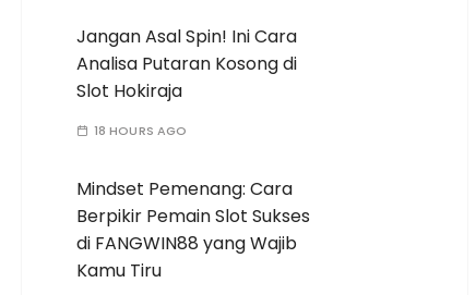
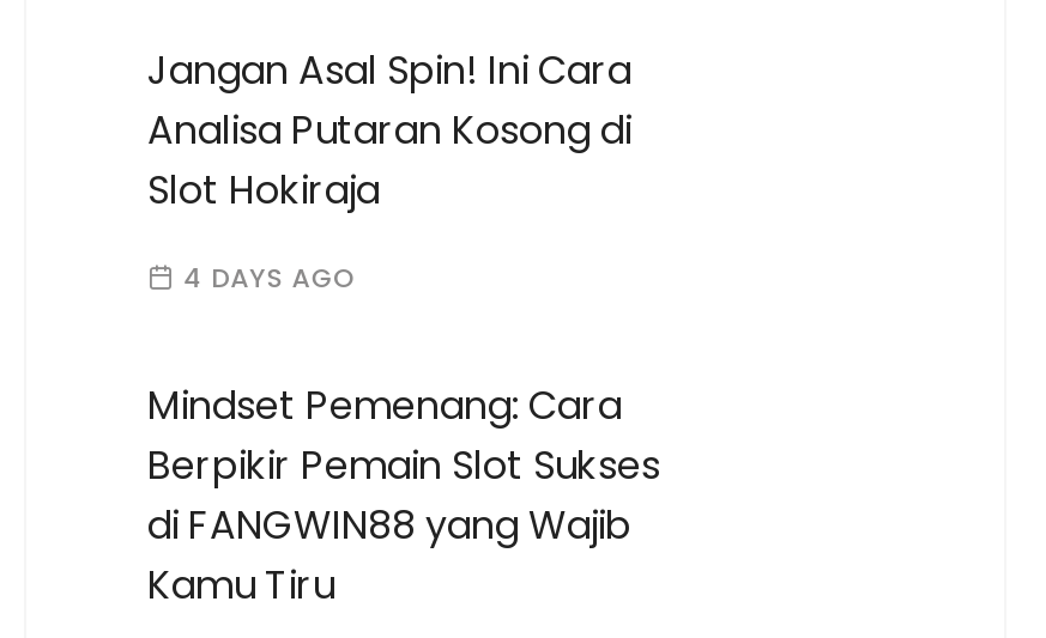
[93,122,187,139] 18 HOURS AGO -> [184,259,357,297] 4 DAYS AGO

